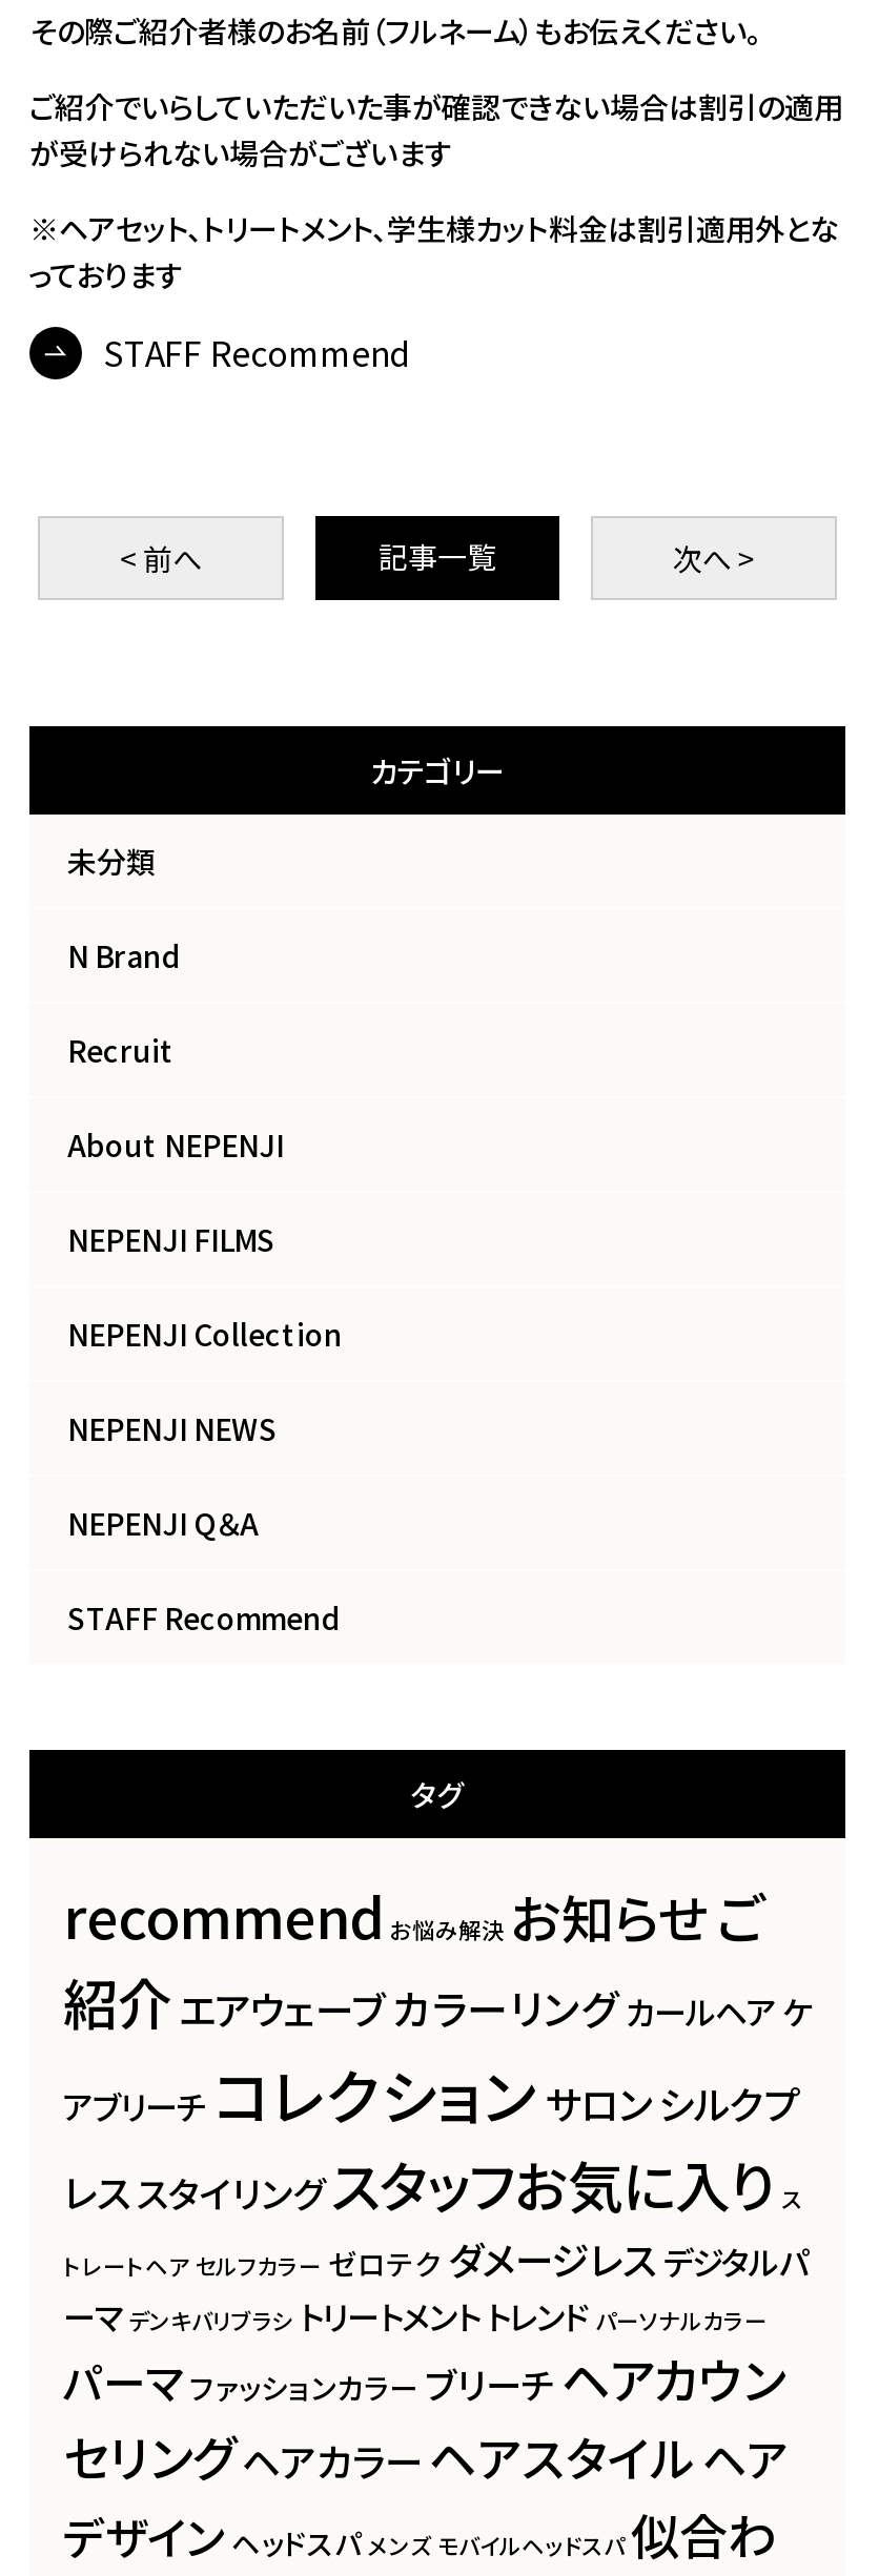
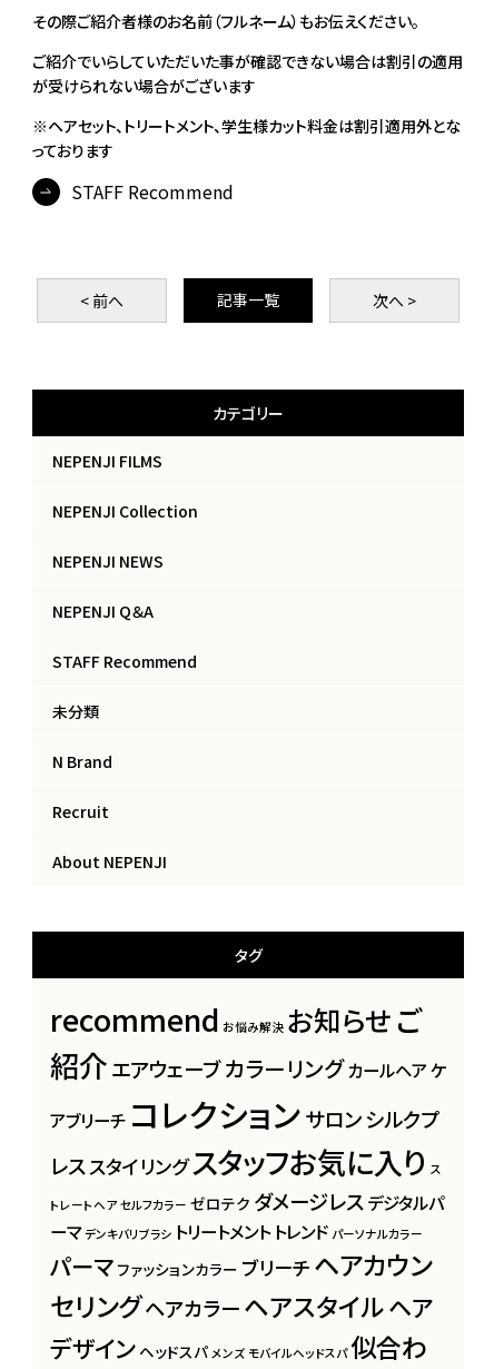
moved [67,840,284,1166] -> [52,700,167,873]: 未分類 | N Brand | Recruit | About NEPENJI
moved [67,1218,343,1639] -> [52,450,198,672]: NEPENJI FILMS | NEPENJI Collection | NEPENJI NEWS | NEPENJI Q＆A | STAFF Recommend

